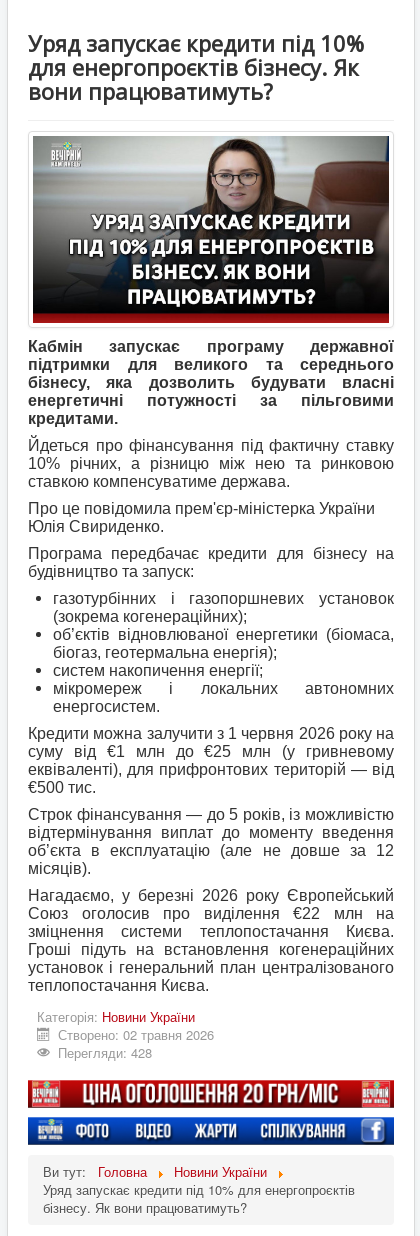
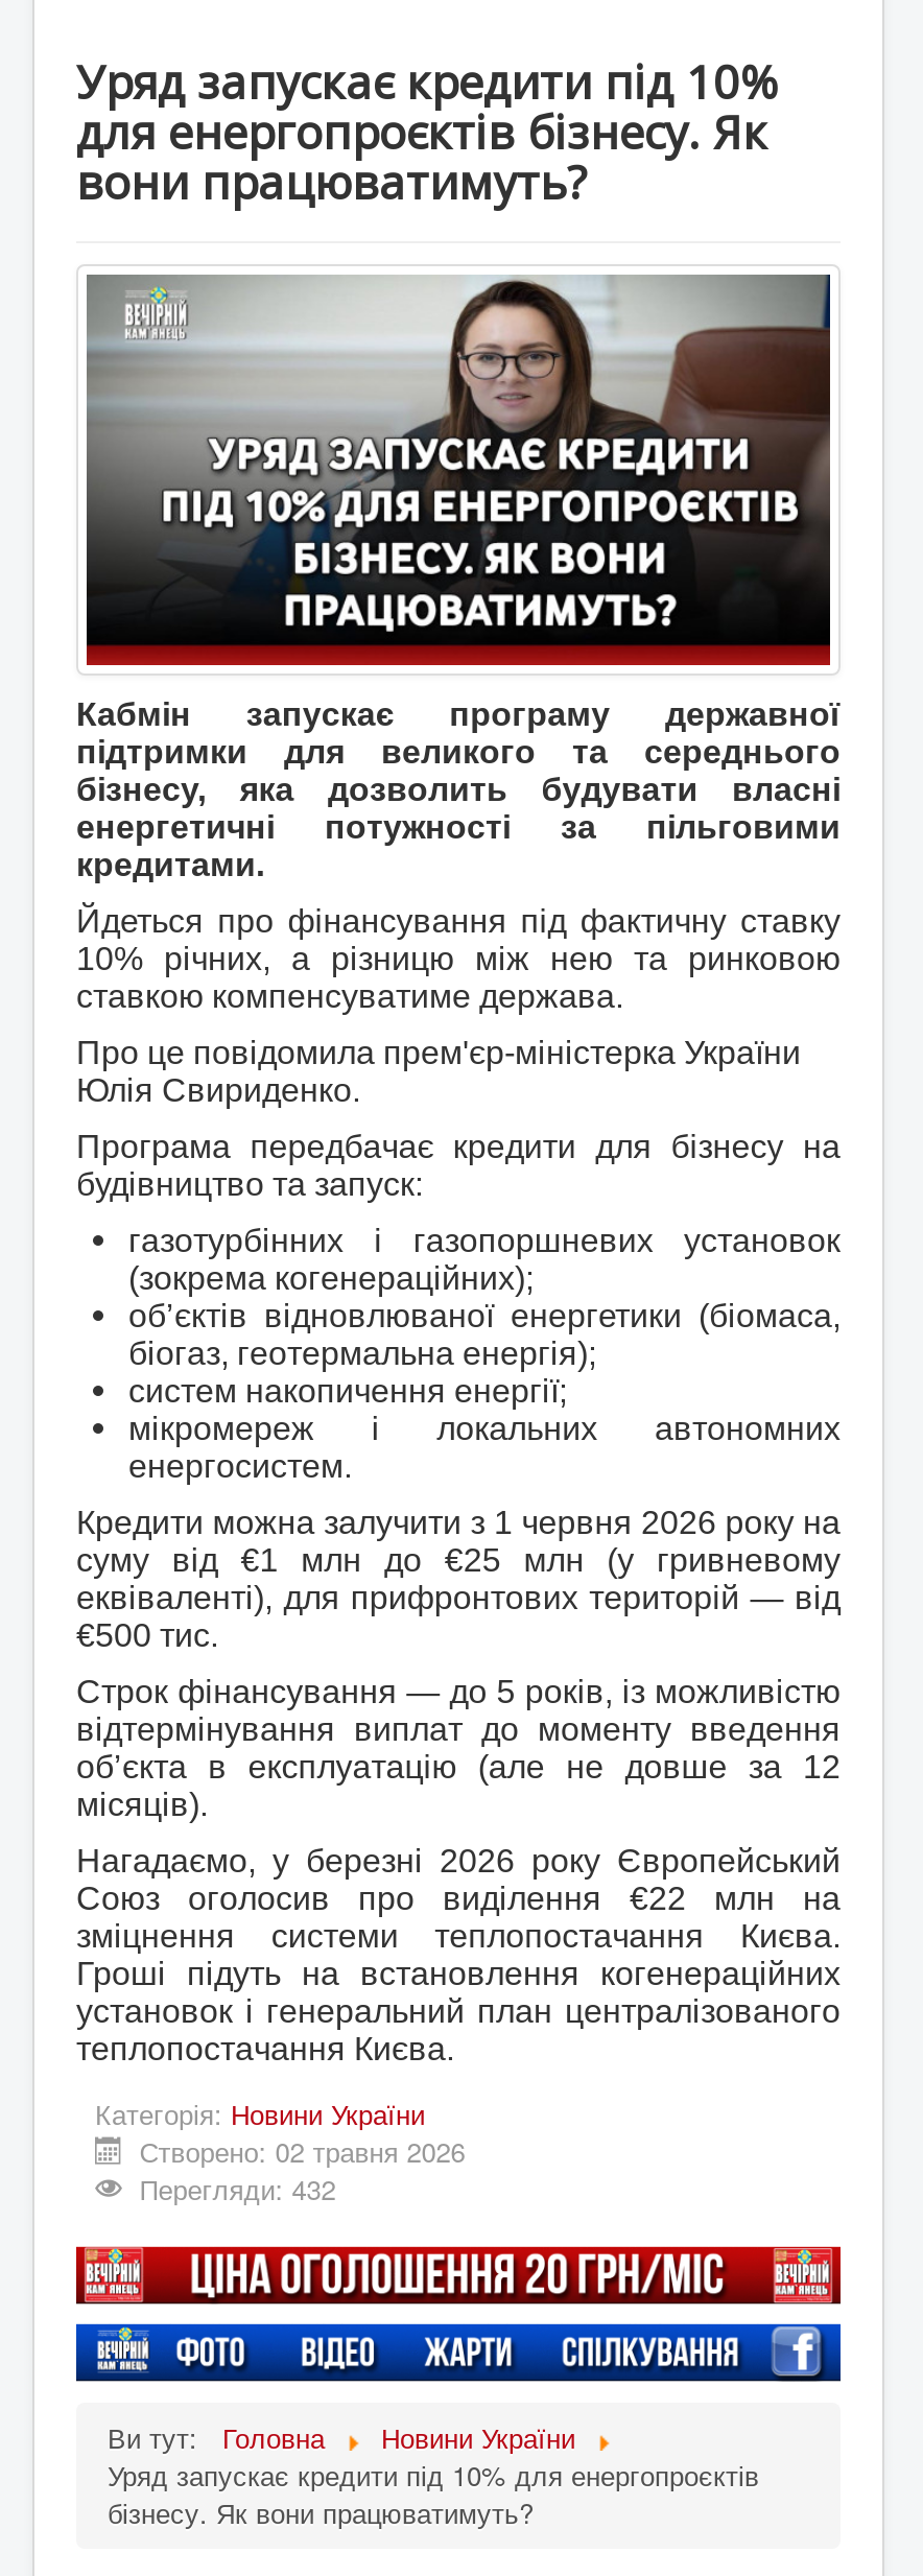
[58,1043,152,1062] Перегляди: 428 -> [139,2169,336,2209] Перегляди: 432

